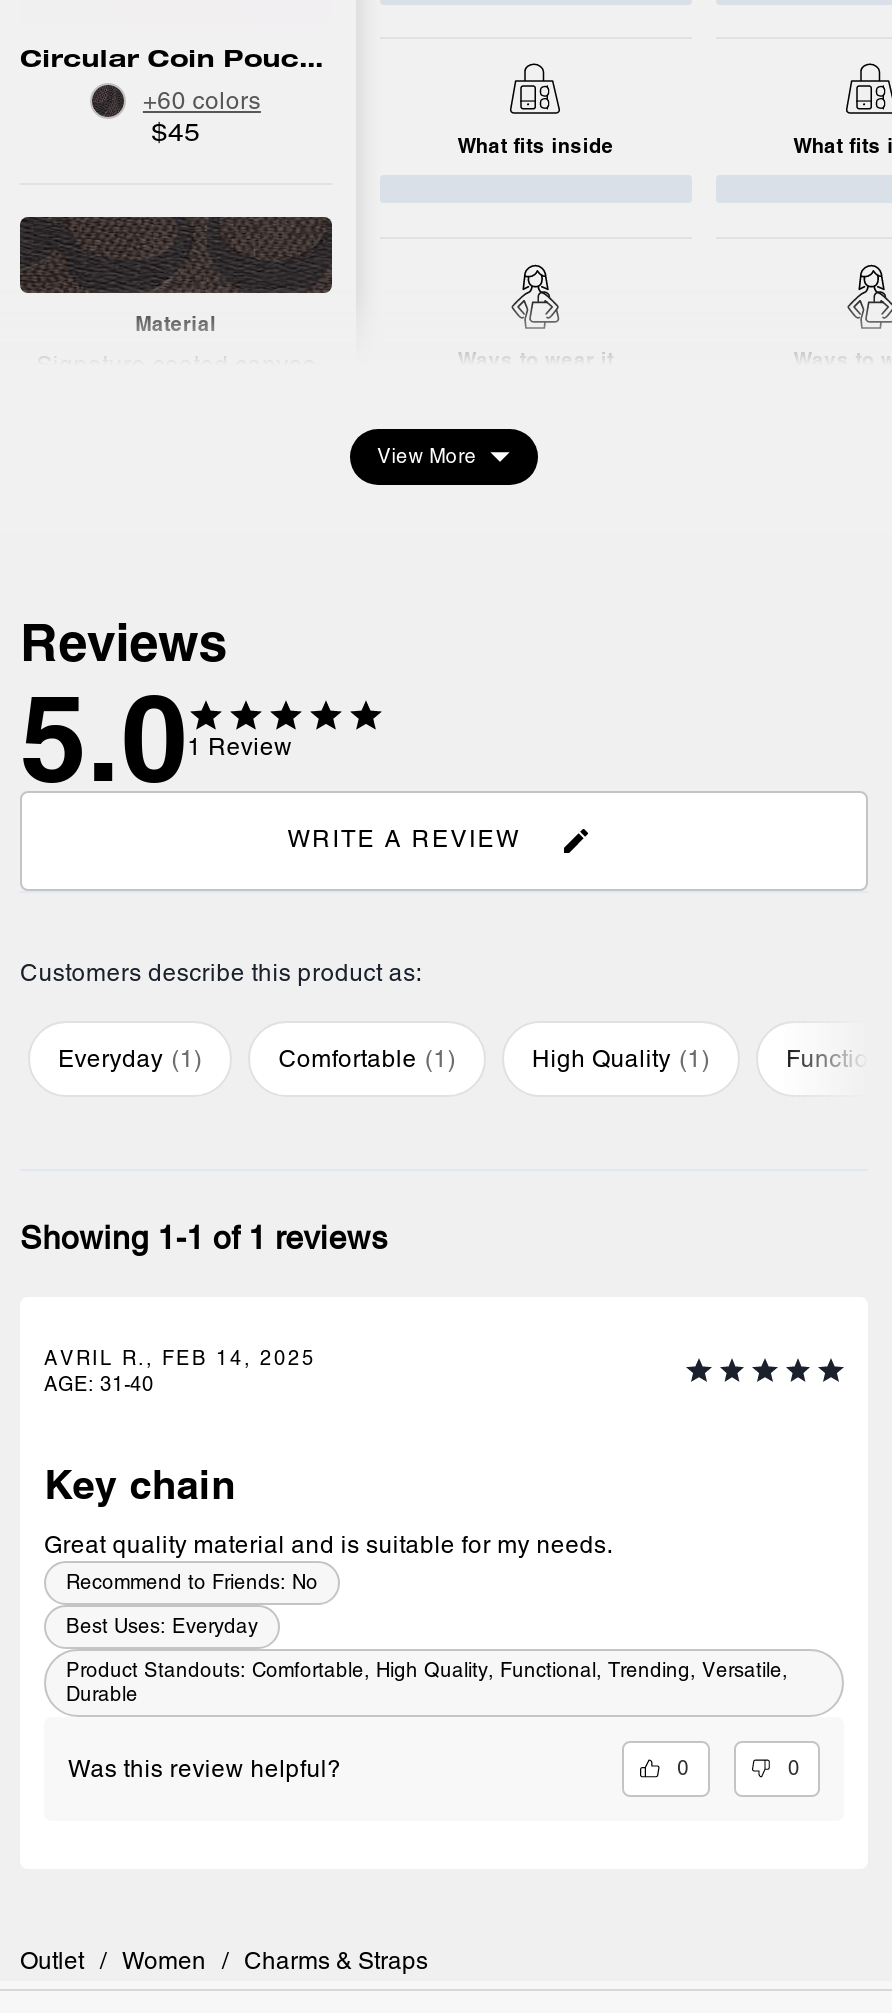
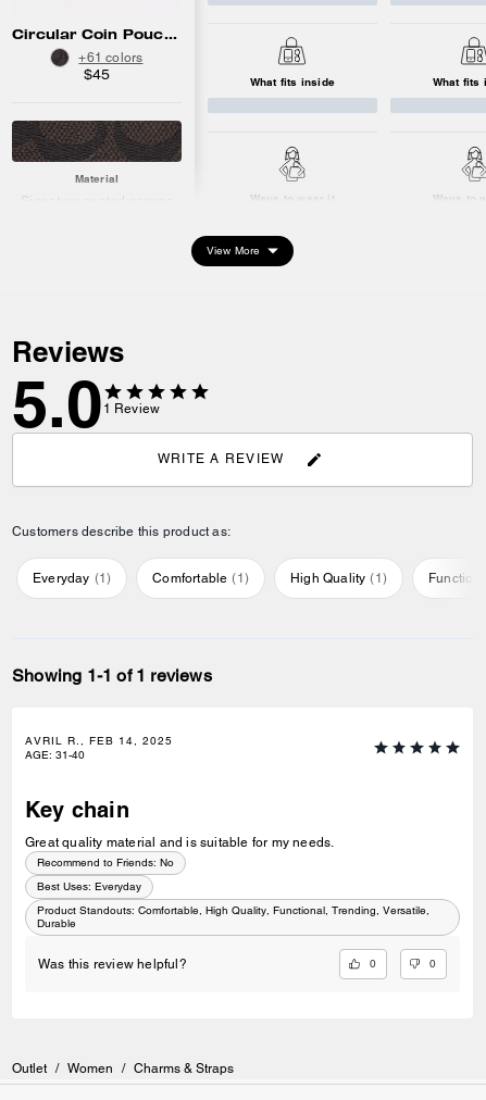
[143,88,261,116] +60 colors -> [79,50,143,66] +61 colors

